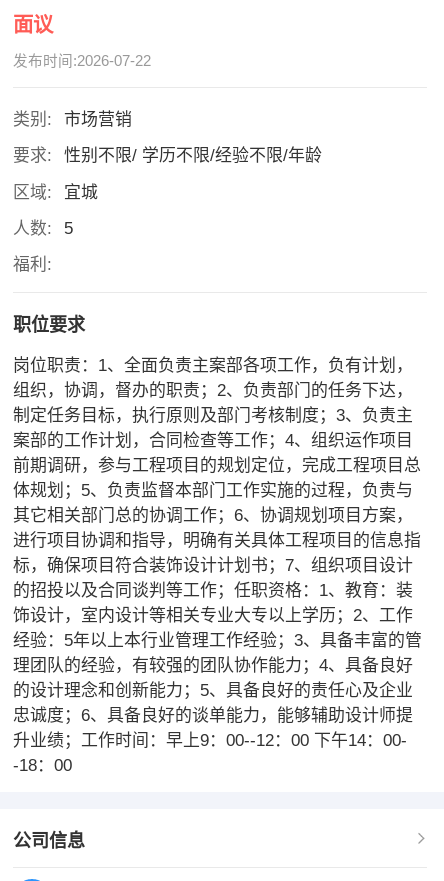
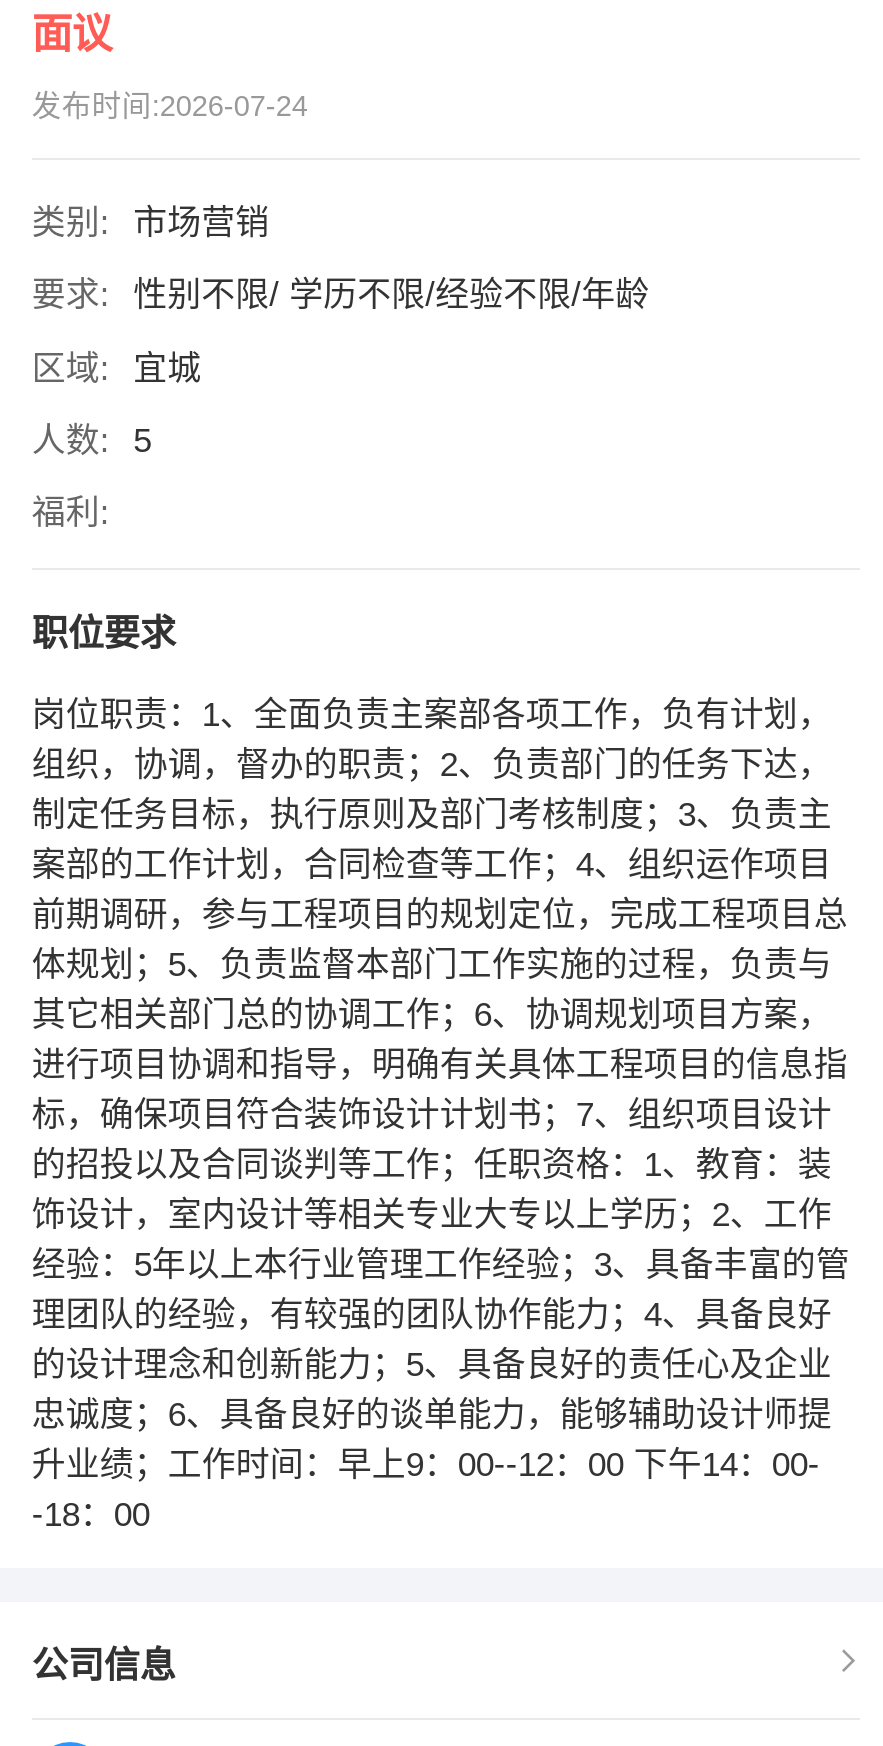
[13,53,151,69] 发布时间:2026-07-22 -> [32,90,308,122] 发布时间:2026-07-24

